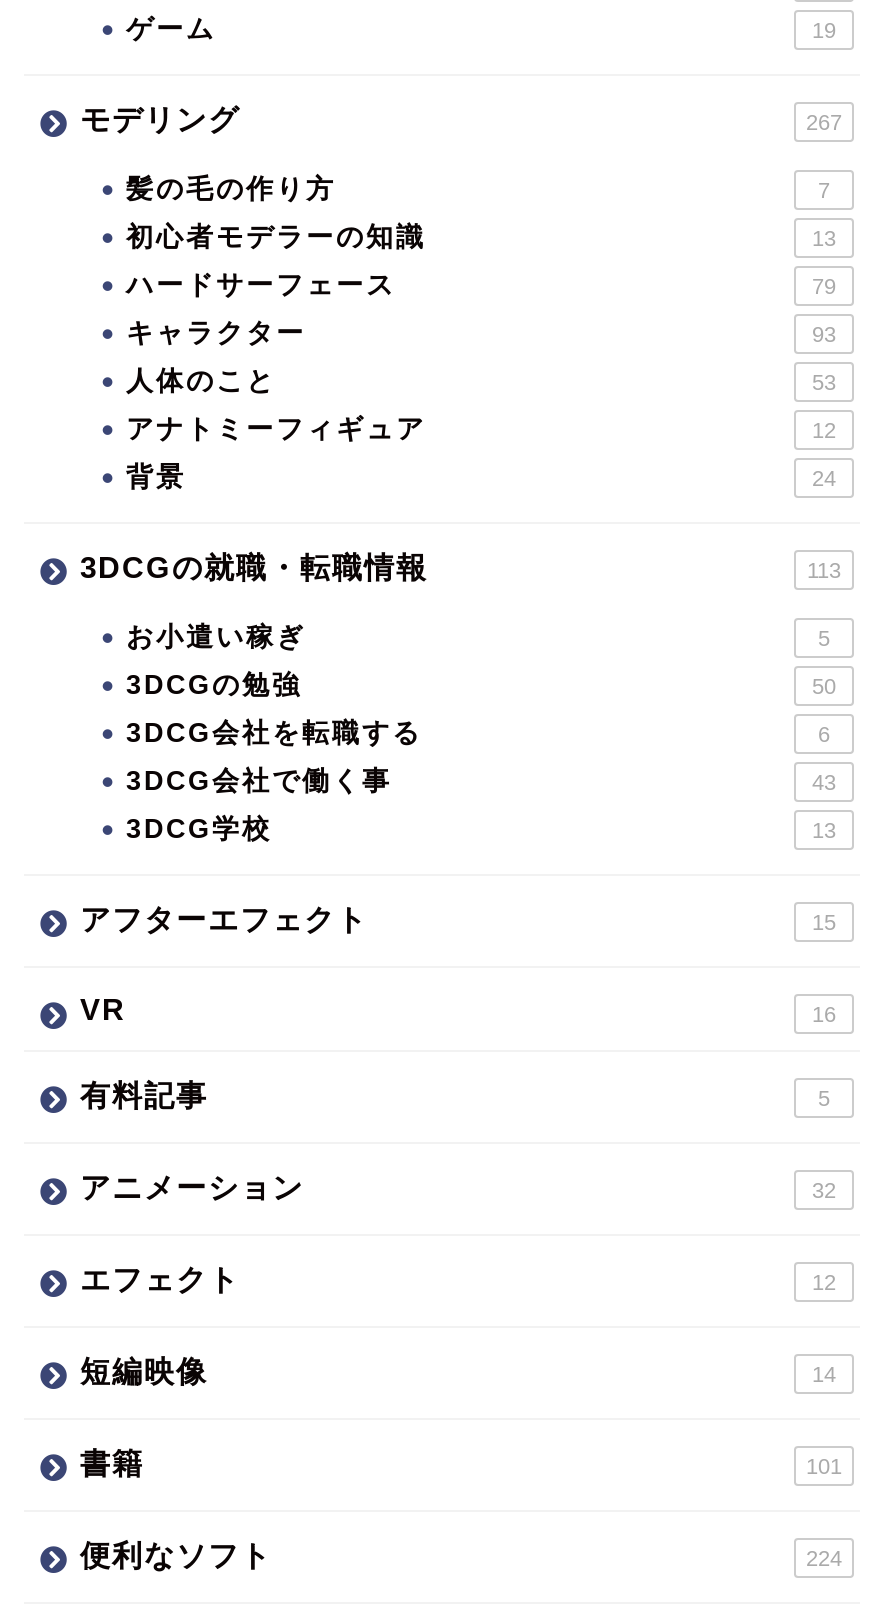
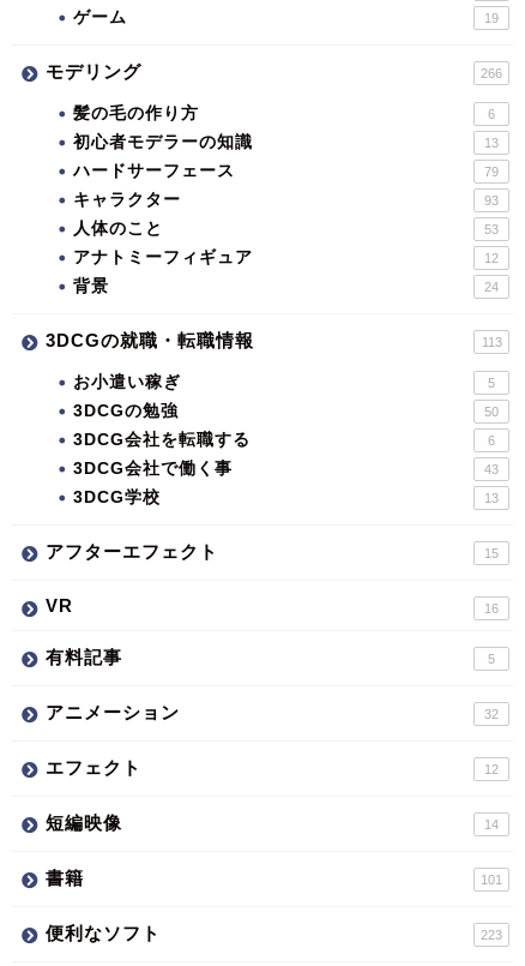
[806,110,842,134] 267 -> [481,66,502,80] 266
[818,178,830,202] 7 -> [488,107,495,121] 6
[806,1546,842,1570] 224 -> [481,927,502,942] 223

